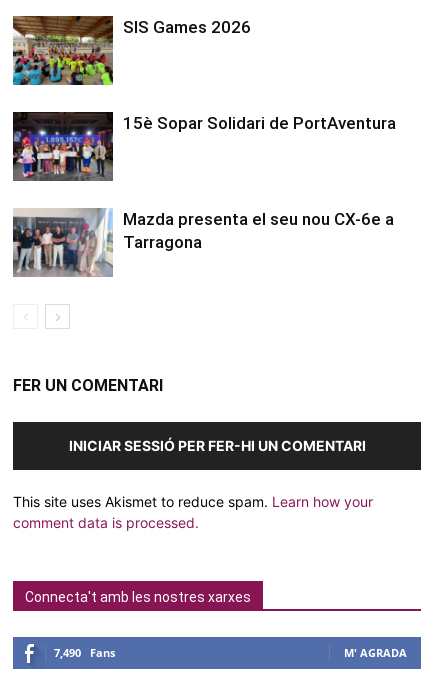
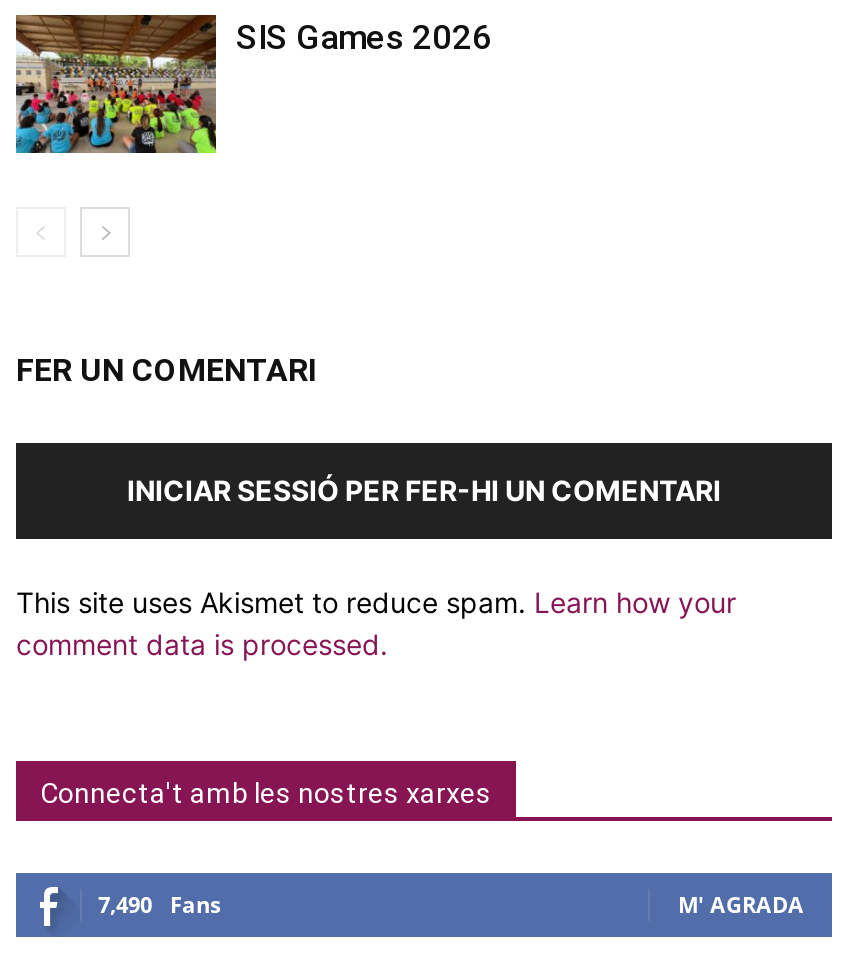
[12,111,396,182] [image] | 15è Sopar Solidari de PortAventura -> none
[12,208,394,278] [image] | Mazda presenta el seu nou CX-6e a | Tarragona -> none

